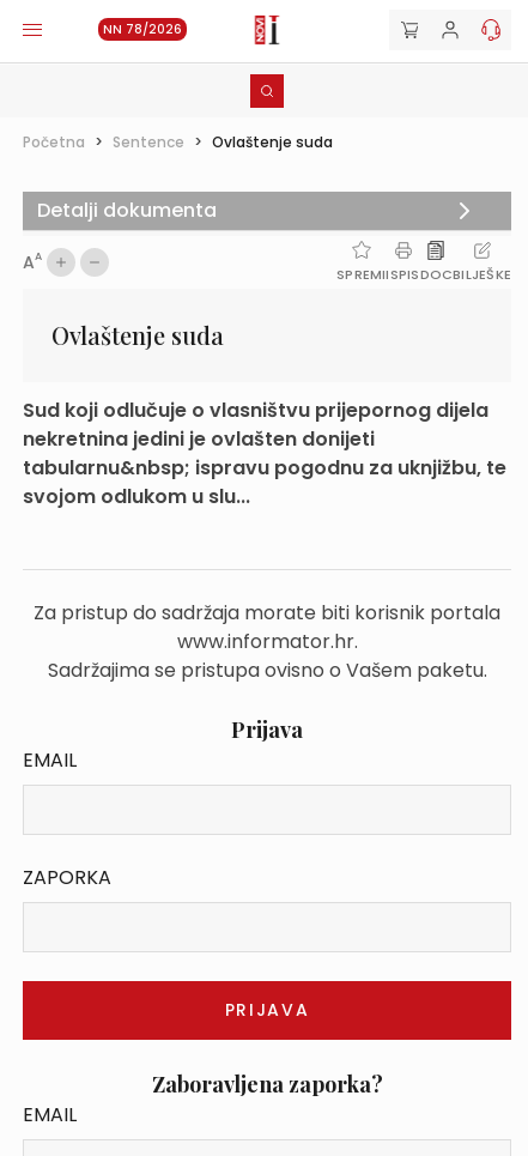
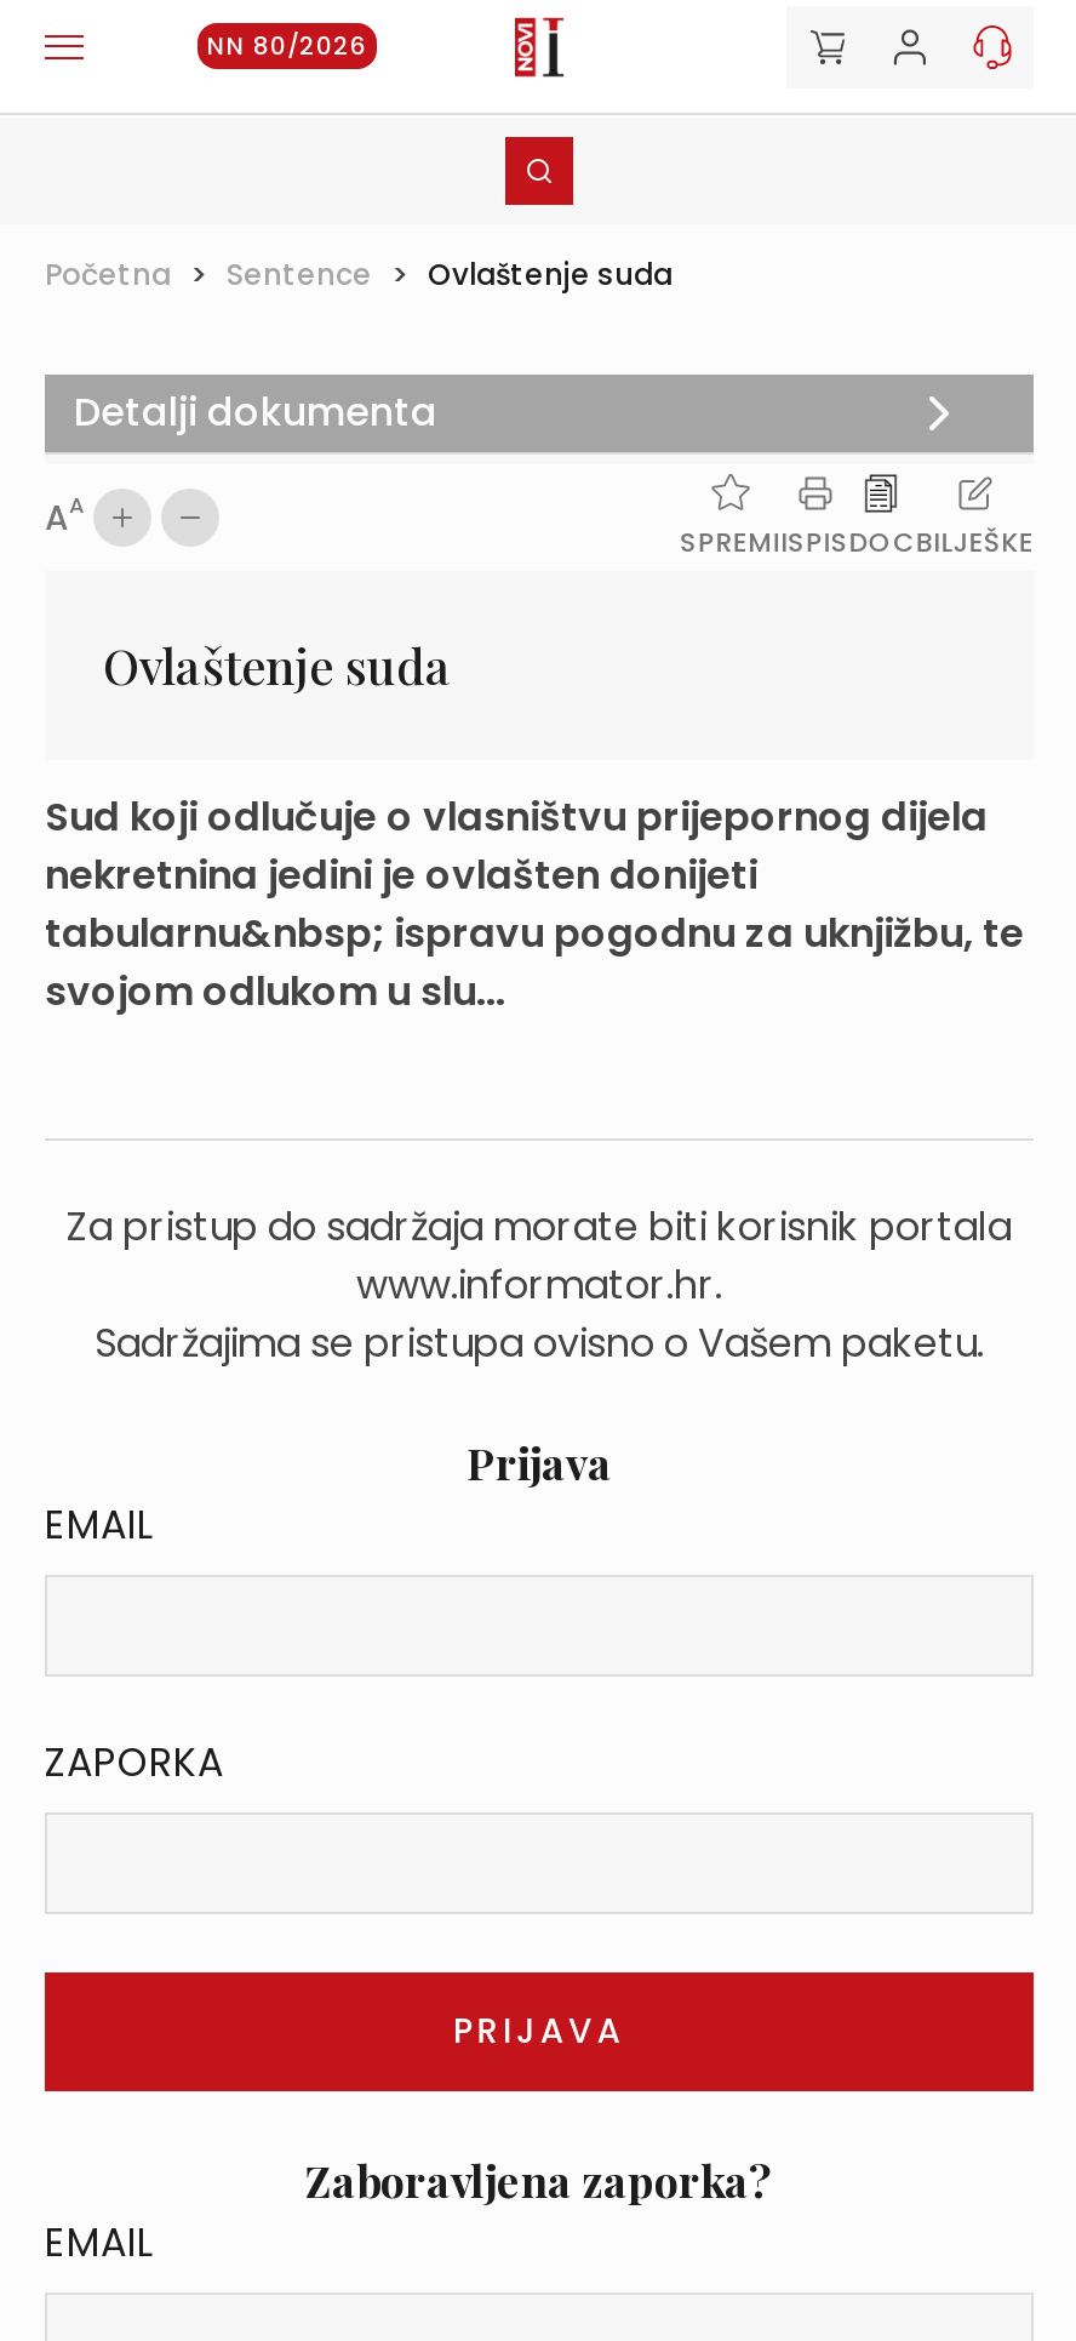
[103,20,182,38] NN 78/2026 -> [207,28,367,64] NN 80/2026

